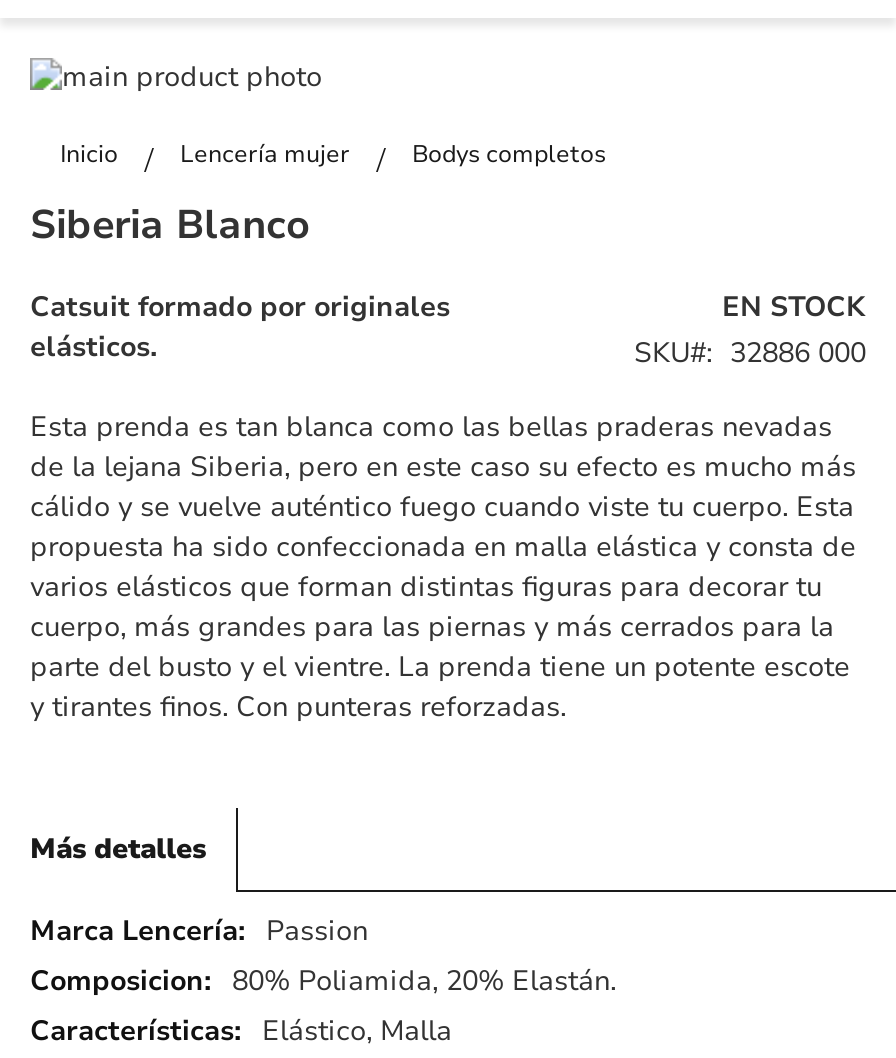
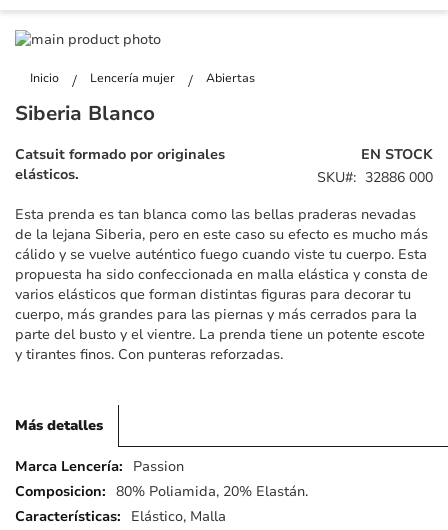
[412,138,606,170] Bodys completos -> [206,70,255,86] Abiertas

